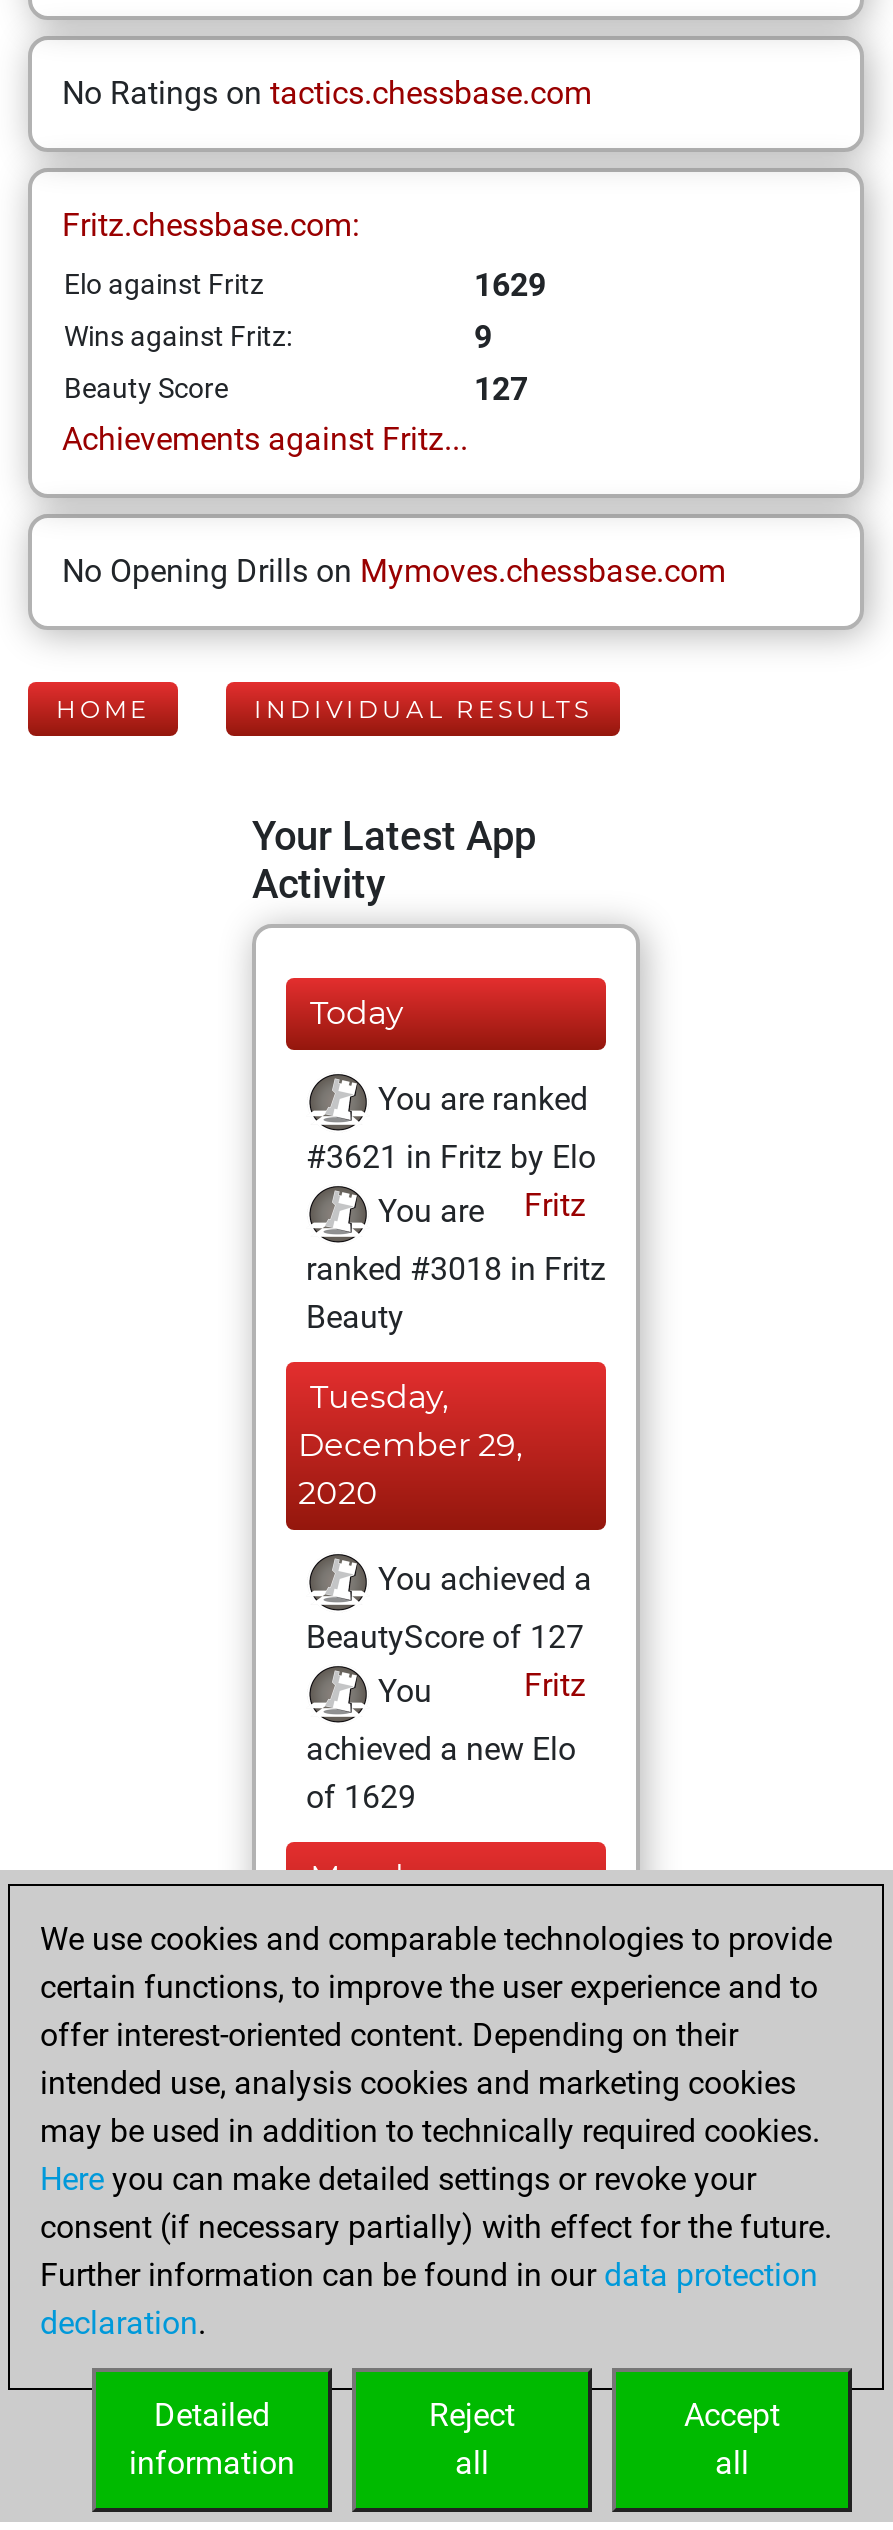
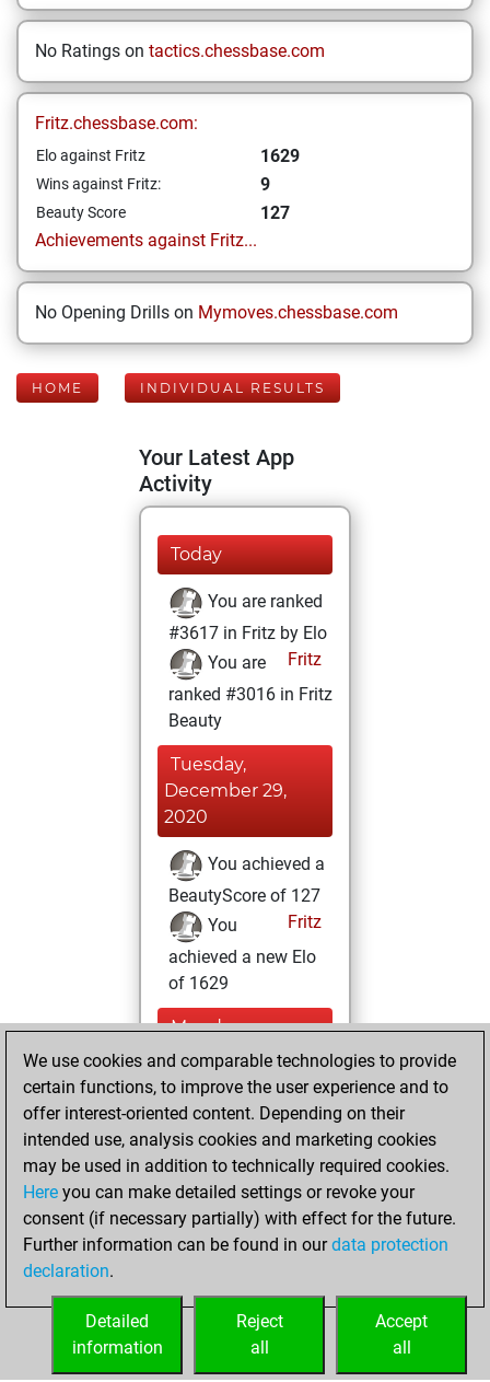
[306,1138,596,1176] #3621 in Fritz by Elo -> [168,623,327,643] #3617 in Fritz by Elo
[306,1250,606,1288] ranked #3018 in Fritz -> [168,684,332,705] ranked #3016 in Fritz

